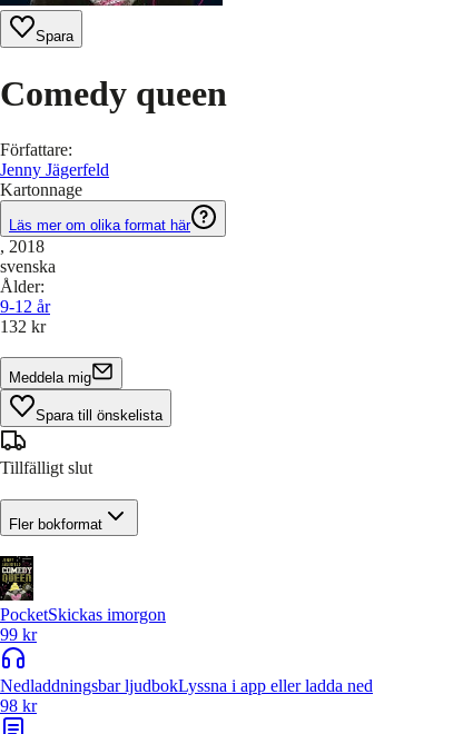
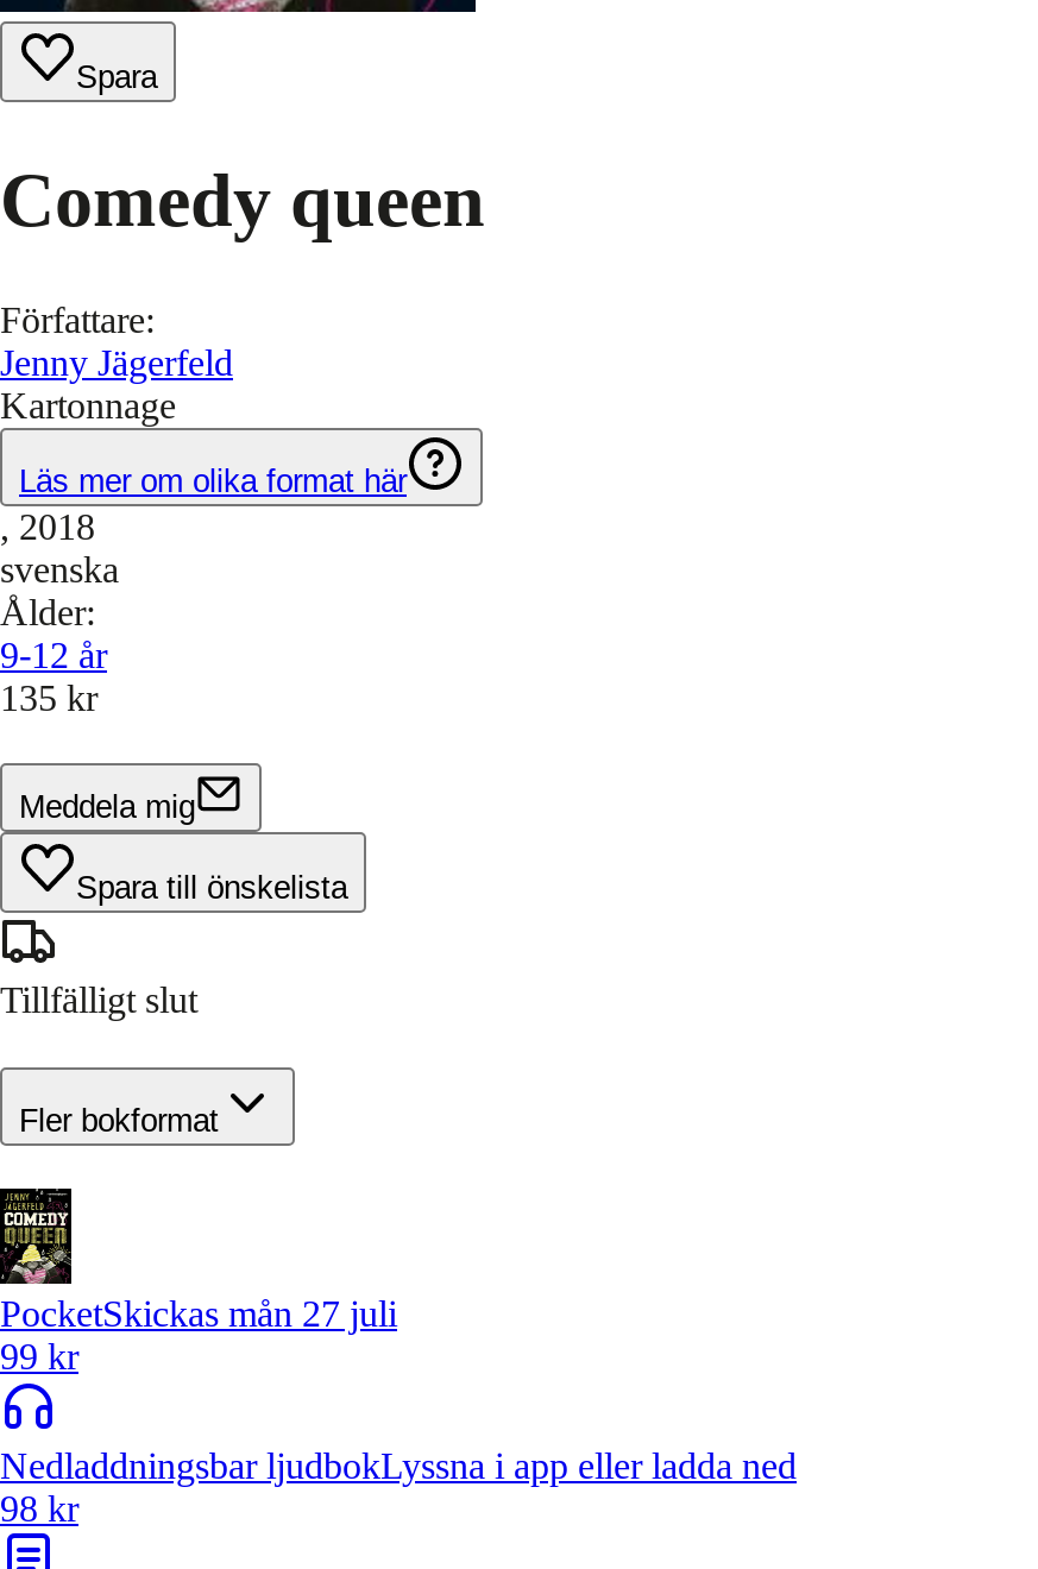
[0,317,46,336] 132 kr -> [0,677,97,718] 135 kr
[0,605,166,624] PocketSkickas imorgon -> [0,1294,397,1334] PocketSkickas mån 27 juli

